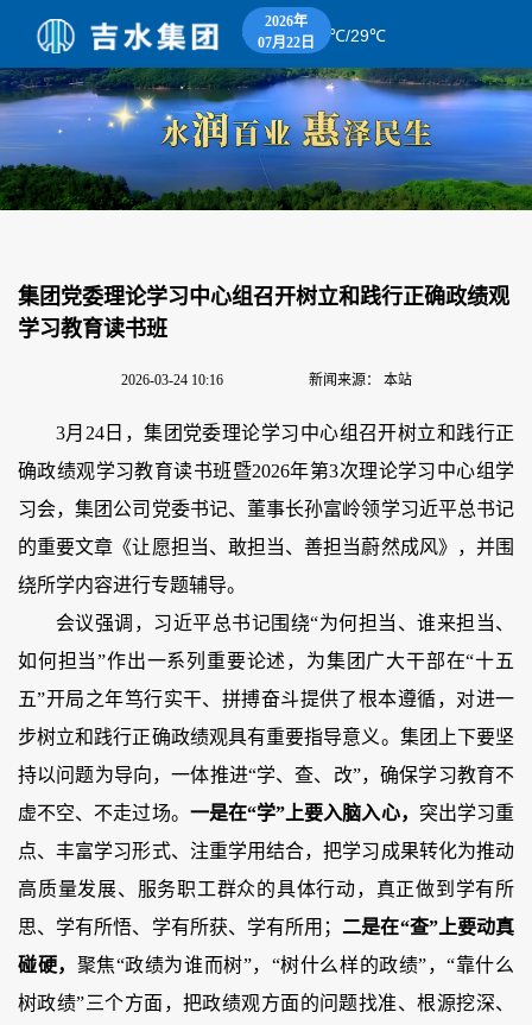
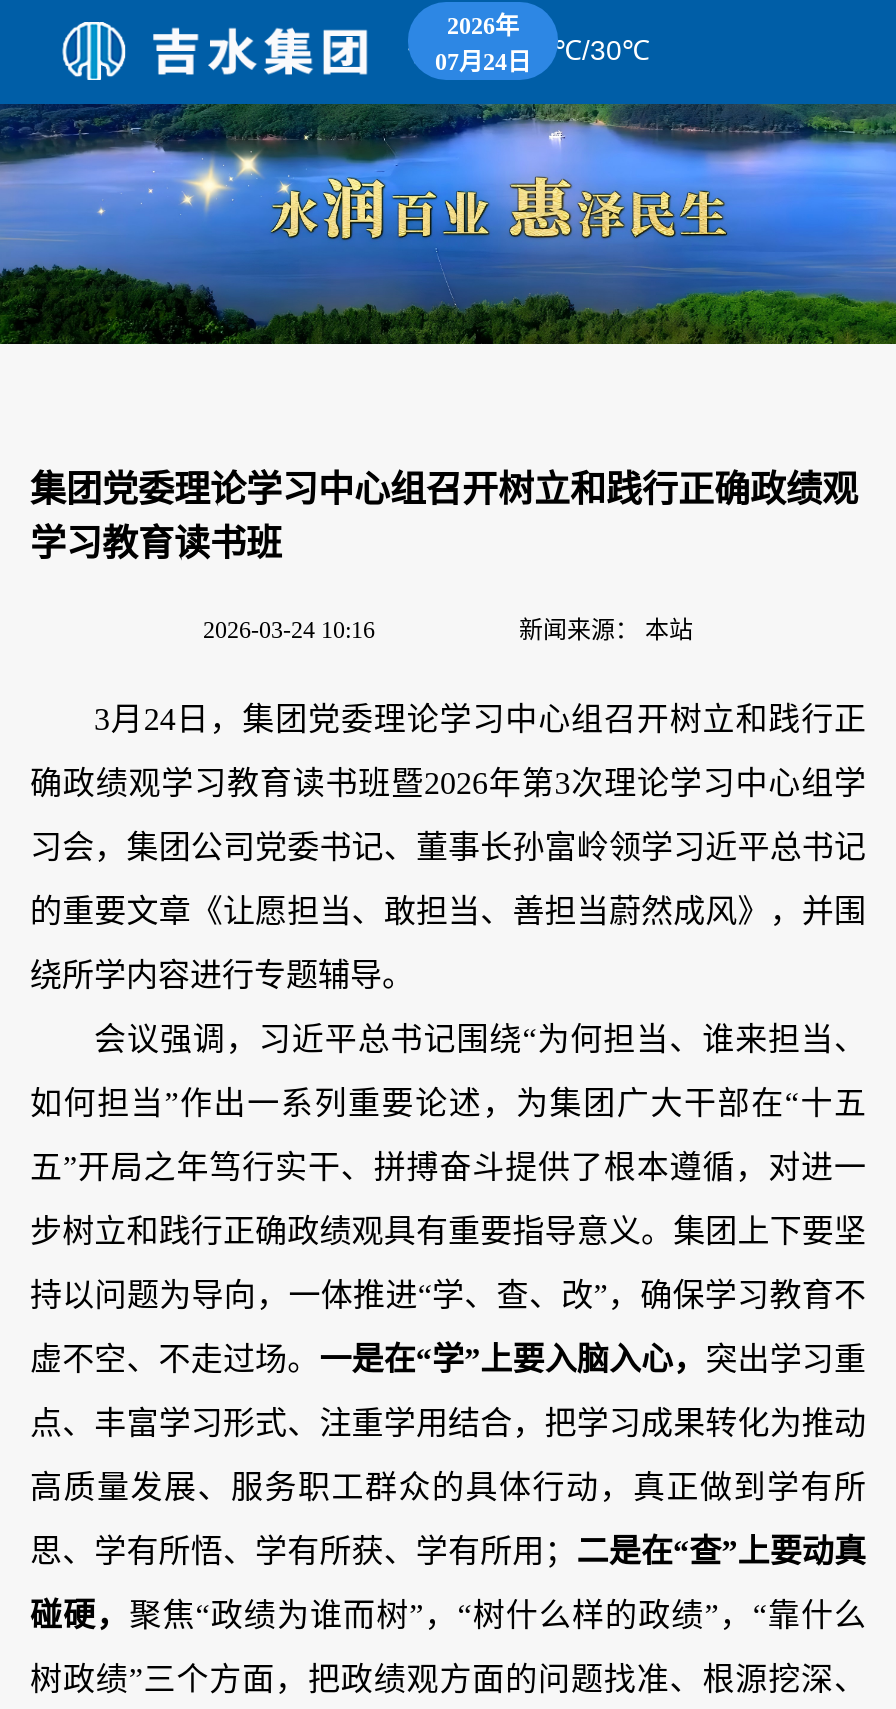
[258,34,315,50] 07月22日 -> [435,47,531,75] 07月24日

